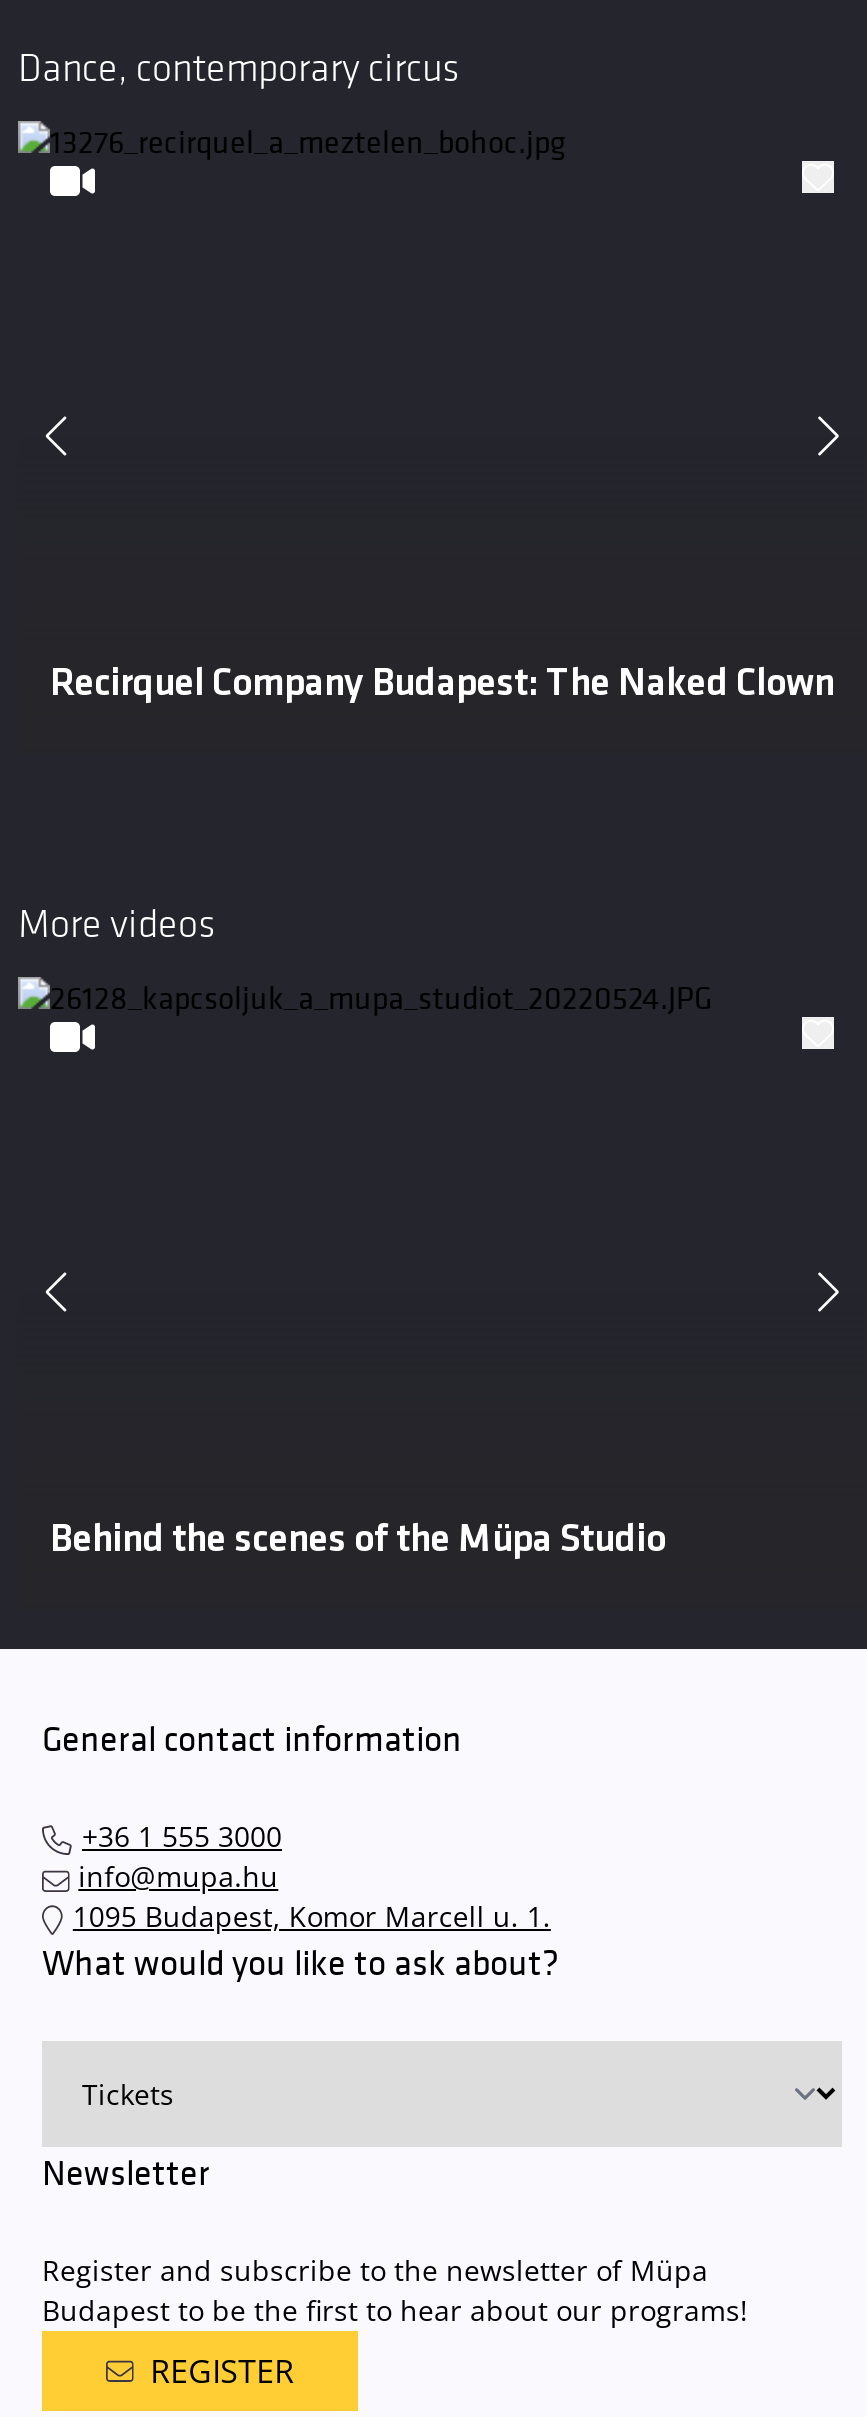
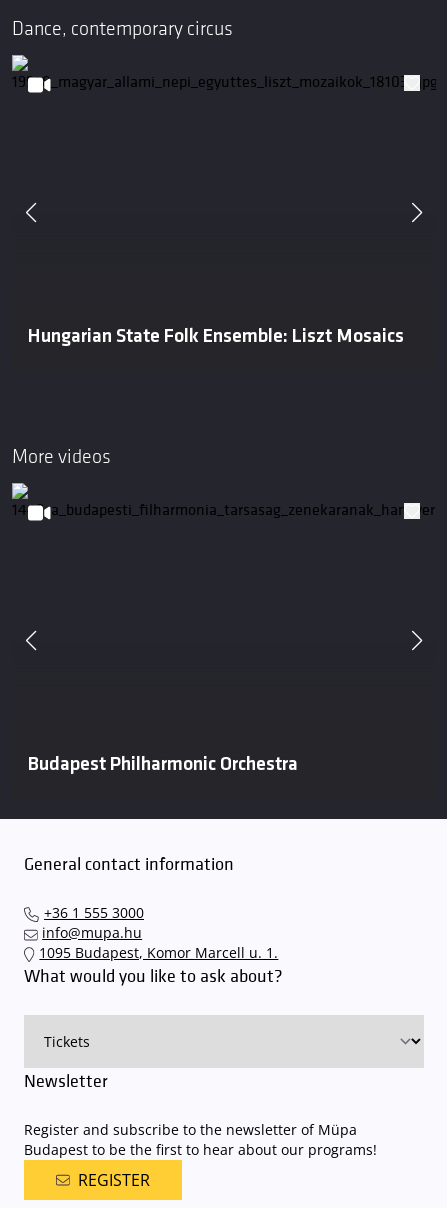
[50,666,834,706] Recirquel Company Budapest: The Naked Clown -> [28,327,404,347] Hungarian State Folk Ensemble: Liszt Mosaics
[50,1522,666,1562] Behind the scenes of the Müpa Studio -> [28,755,298,775] Budapest Philharmonic Orchestra

